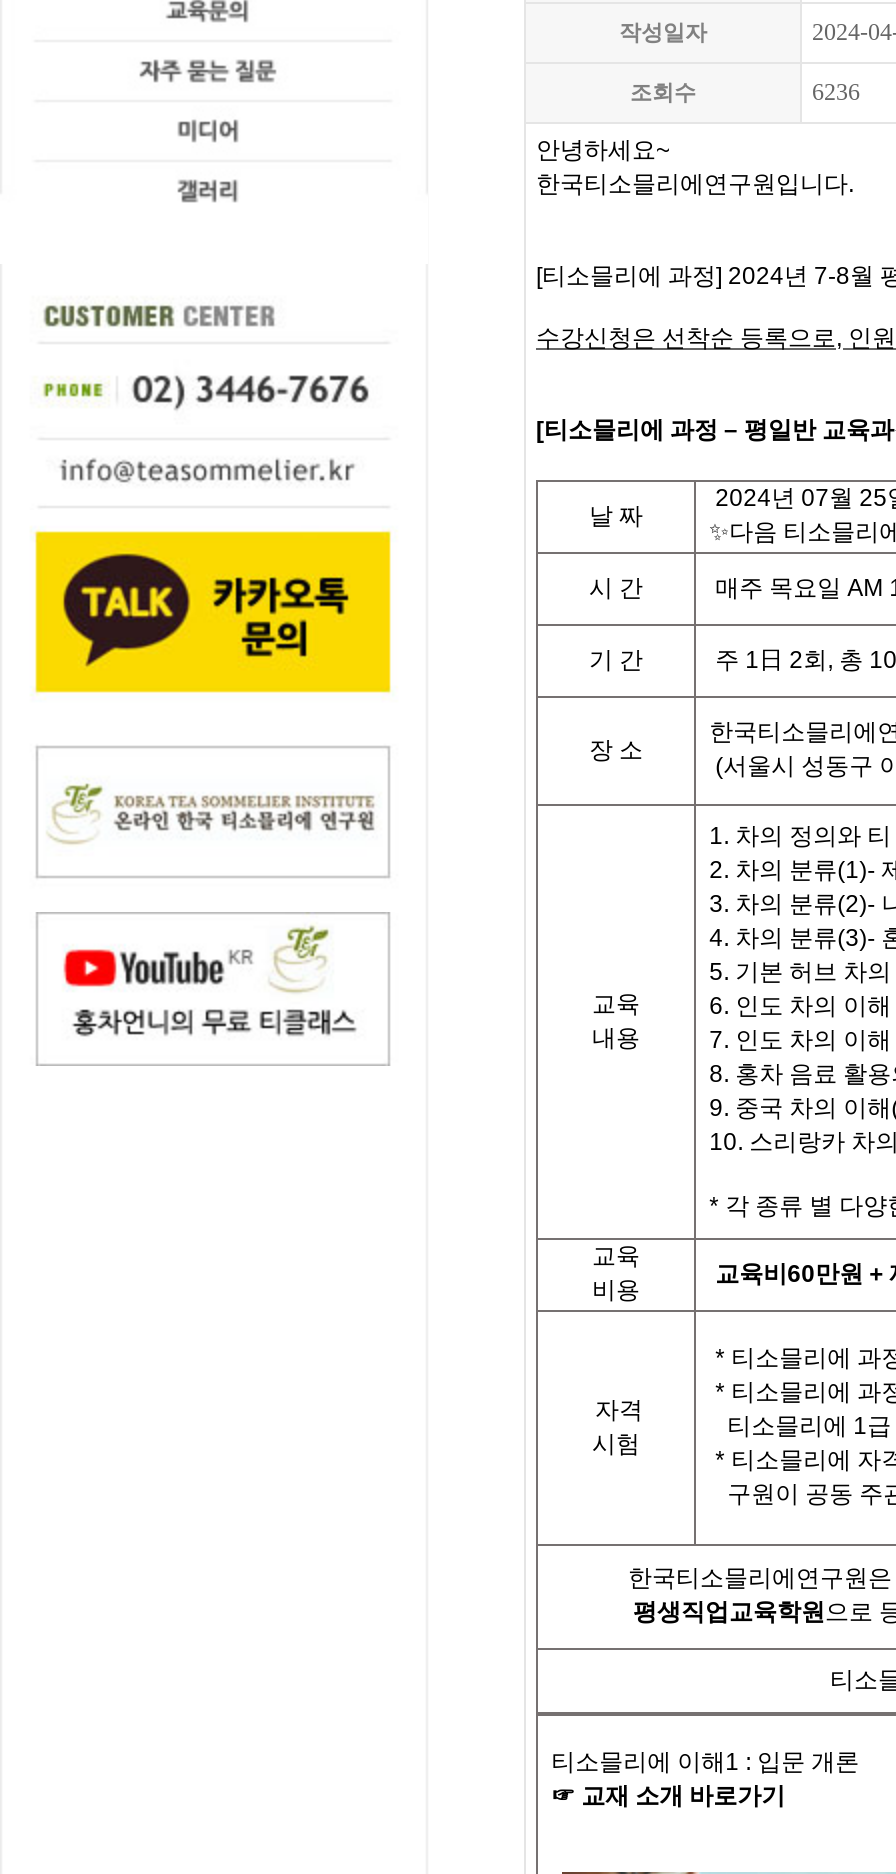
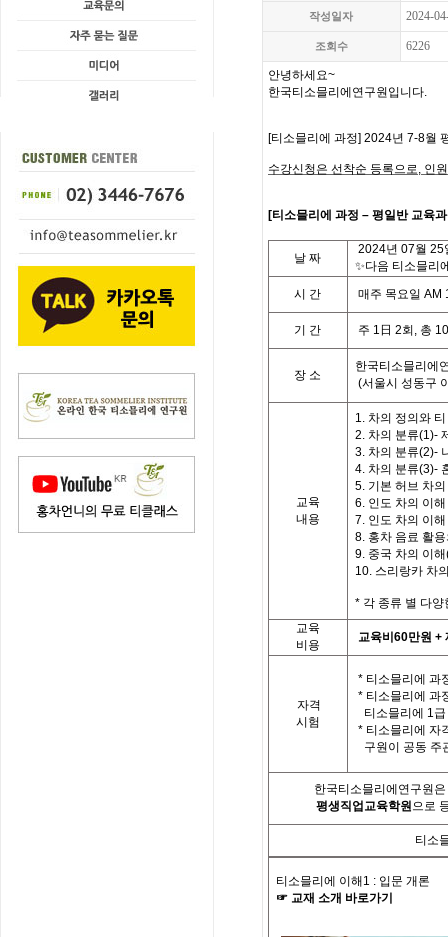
[812,78,860,106] 6236 -> [406,39,430,53] 6226

